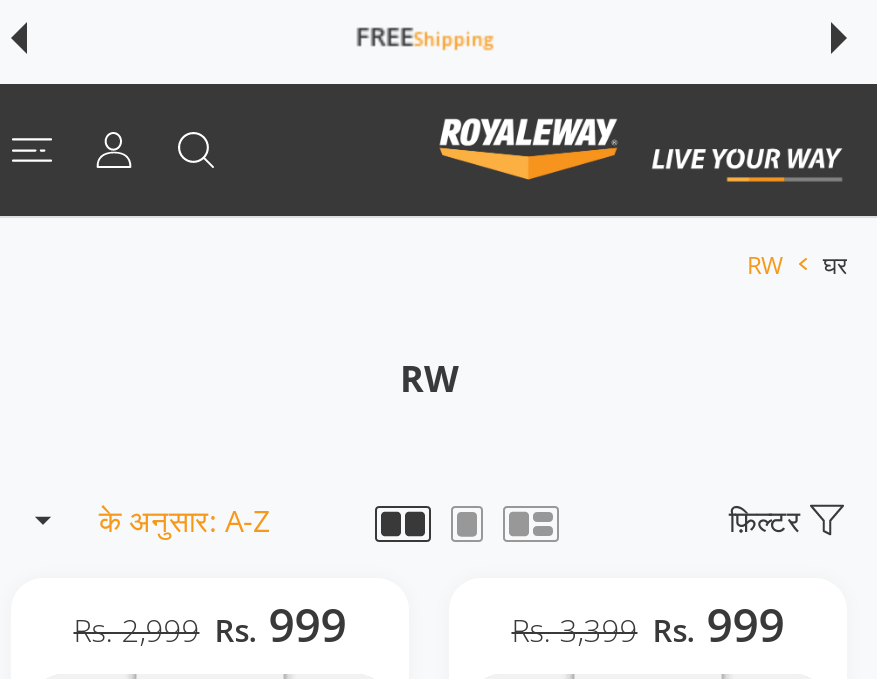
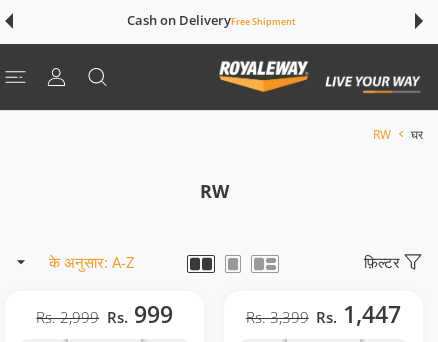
[355,18,493,54] FREE Shipping -> [127,11,296,29] Cash on Delivery Free Shipment
[511,591,785,655] Rs. 3,399 Rs. 999 -> [246,298,401,330] Rs. 3,399 Rs. 1,447

